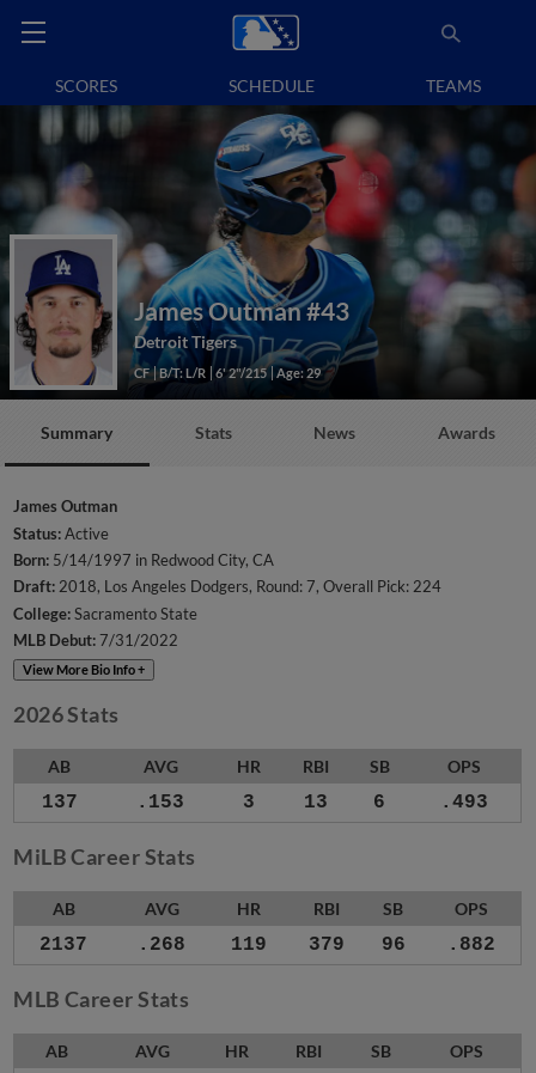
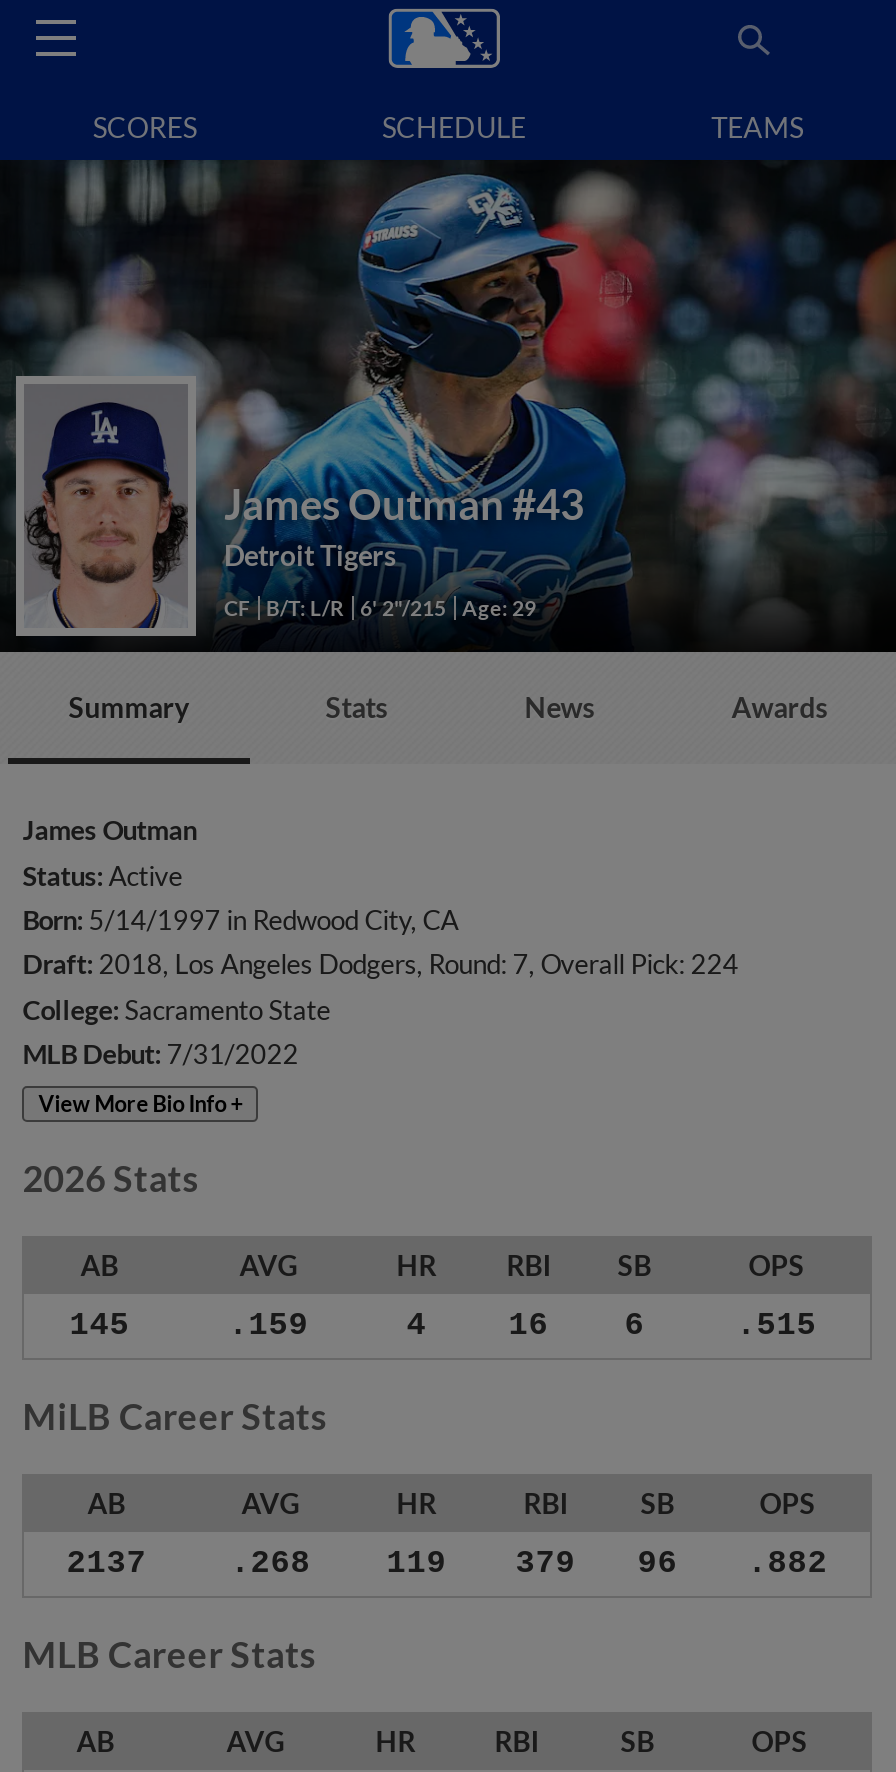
[42,792,77,814] 137 -> [69,1309,129,1345] 145
[137,792,184,814] .153 -> [228,1309,308,1345] .159
[243,792,255,814] 3 -> [406,1309,426,1345] 4
[304,792,328,814] 13 -> [508,1309,548,1345] 16
[441,792,488,814] .493 -> [736,1309,816,1345] .515

